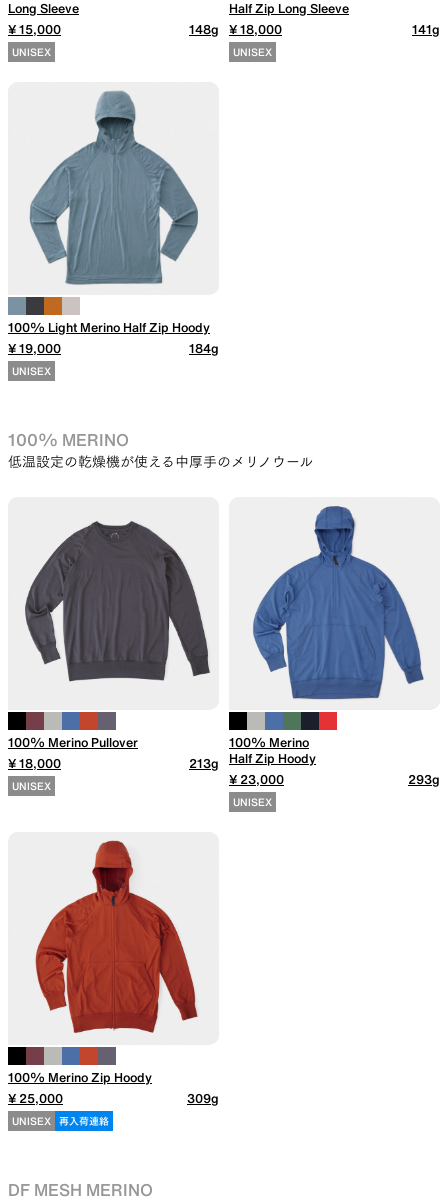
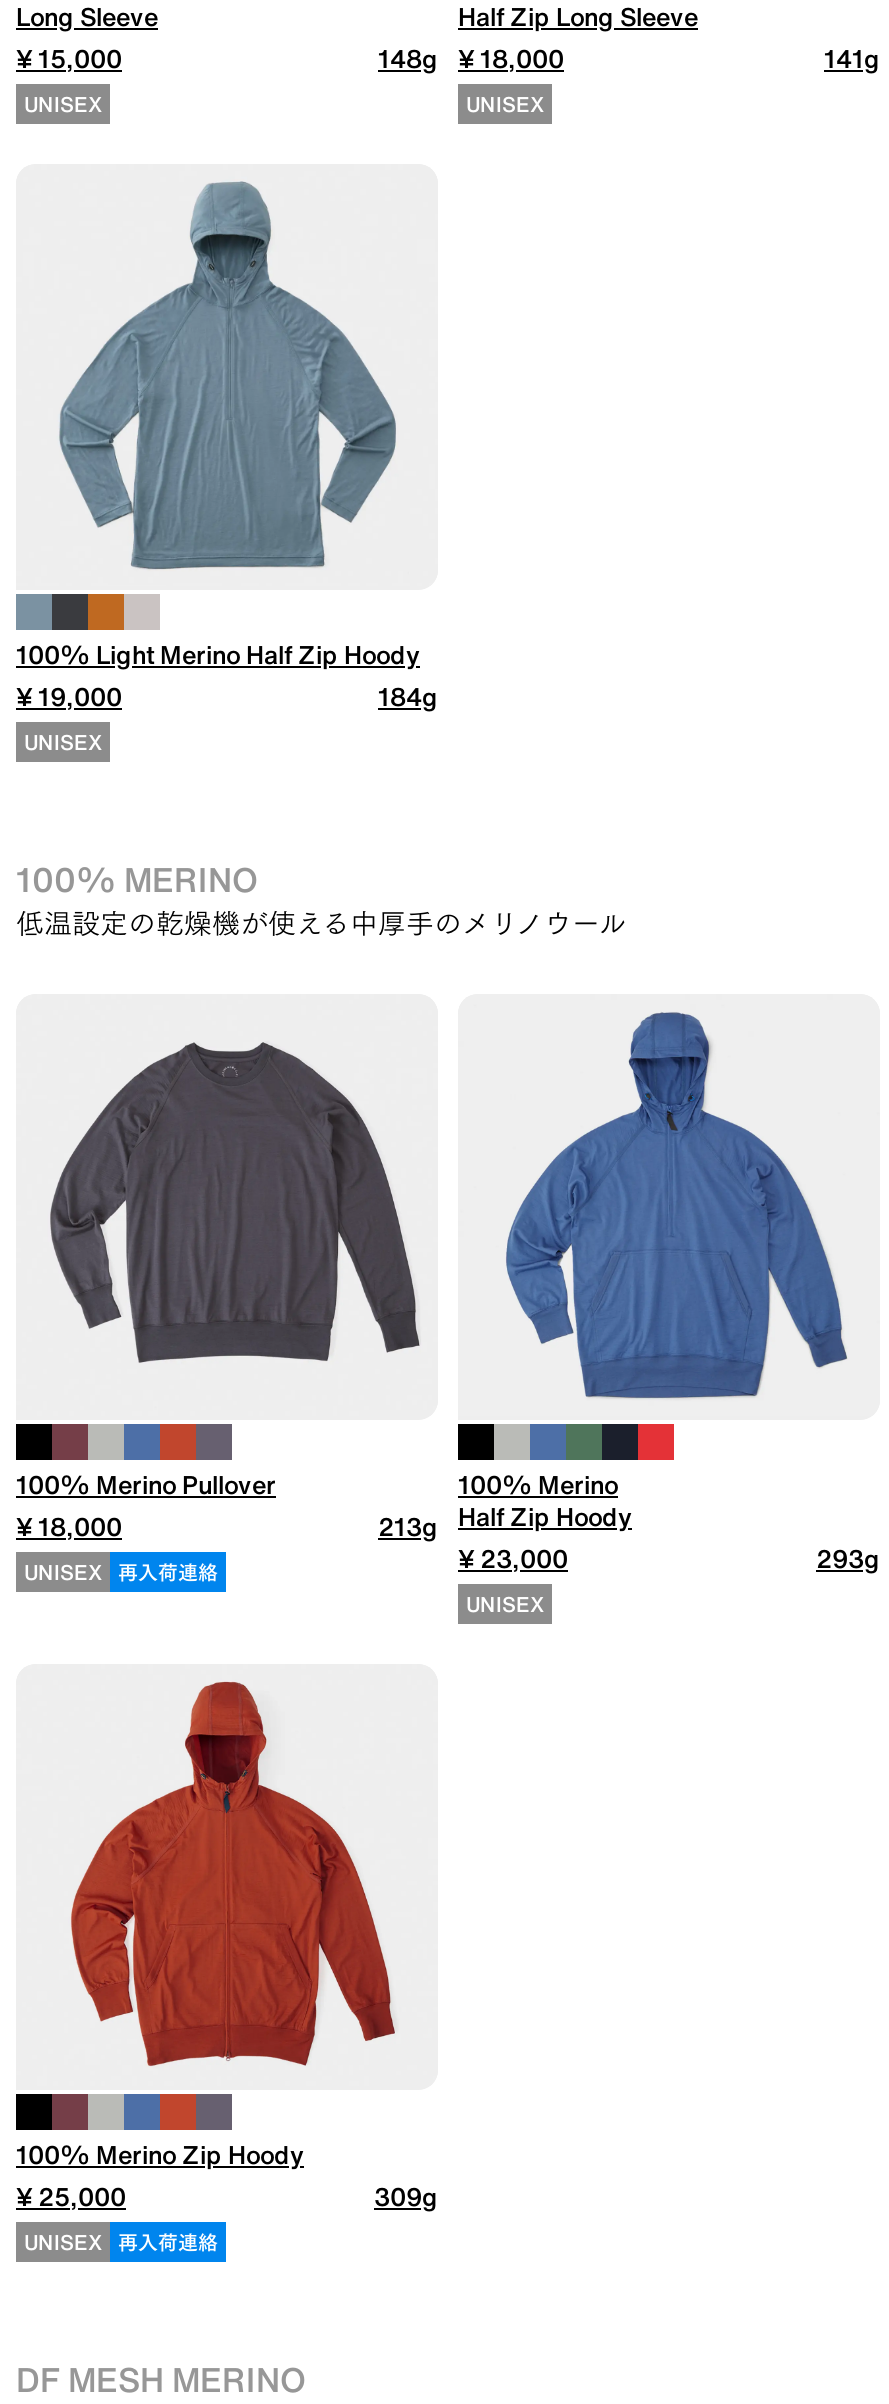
none -> [118,1562,218,1582] 再入荷連絡

